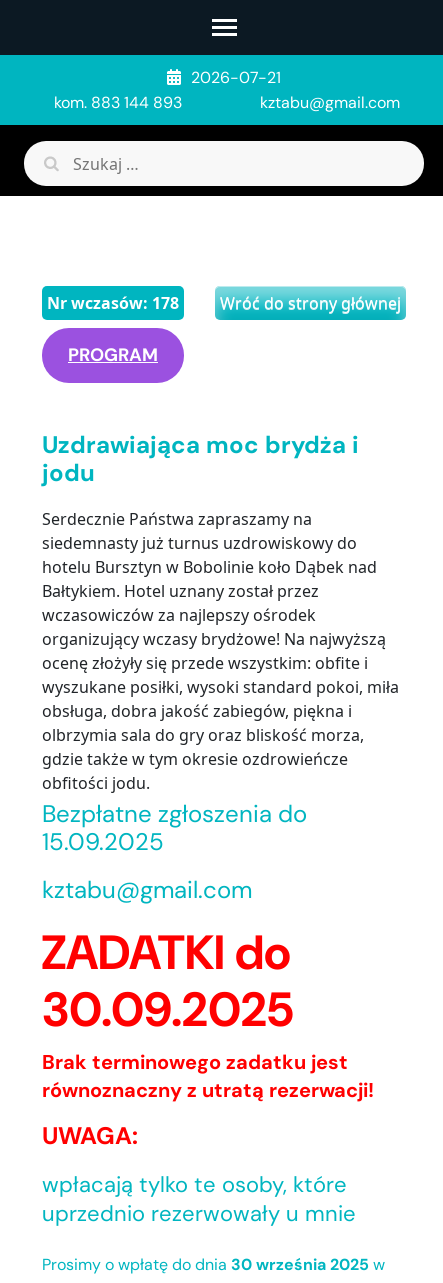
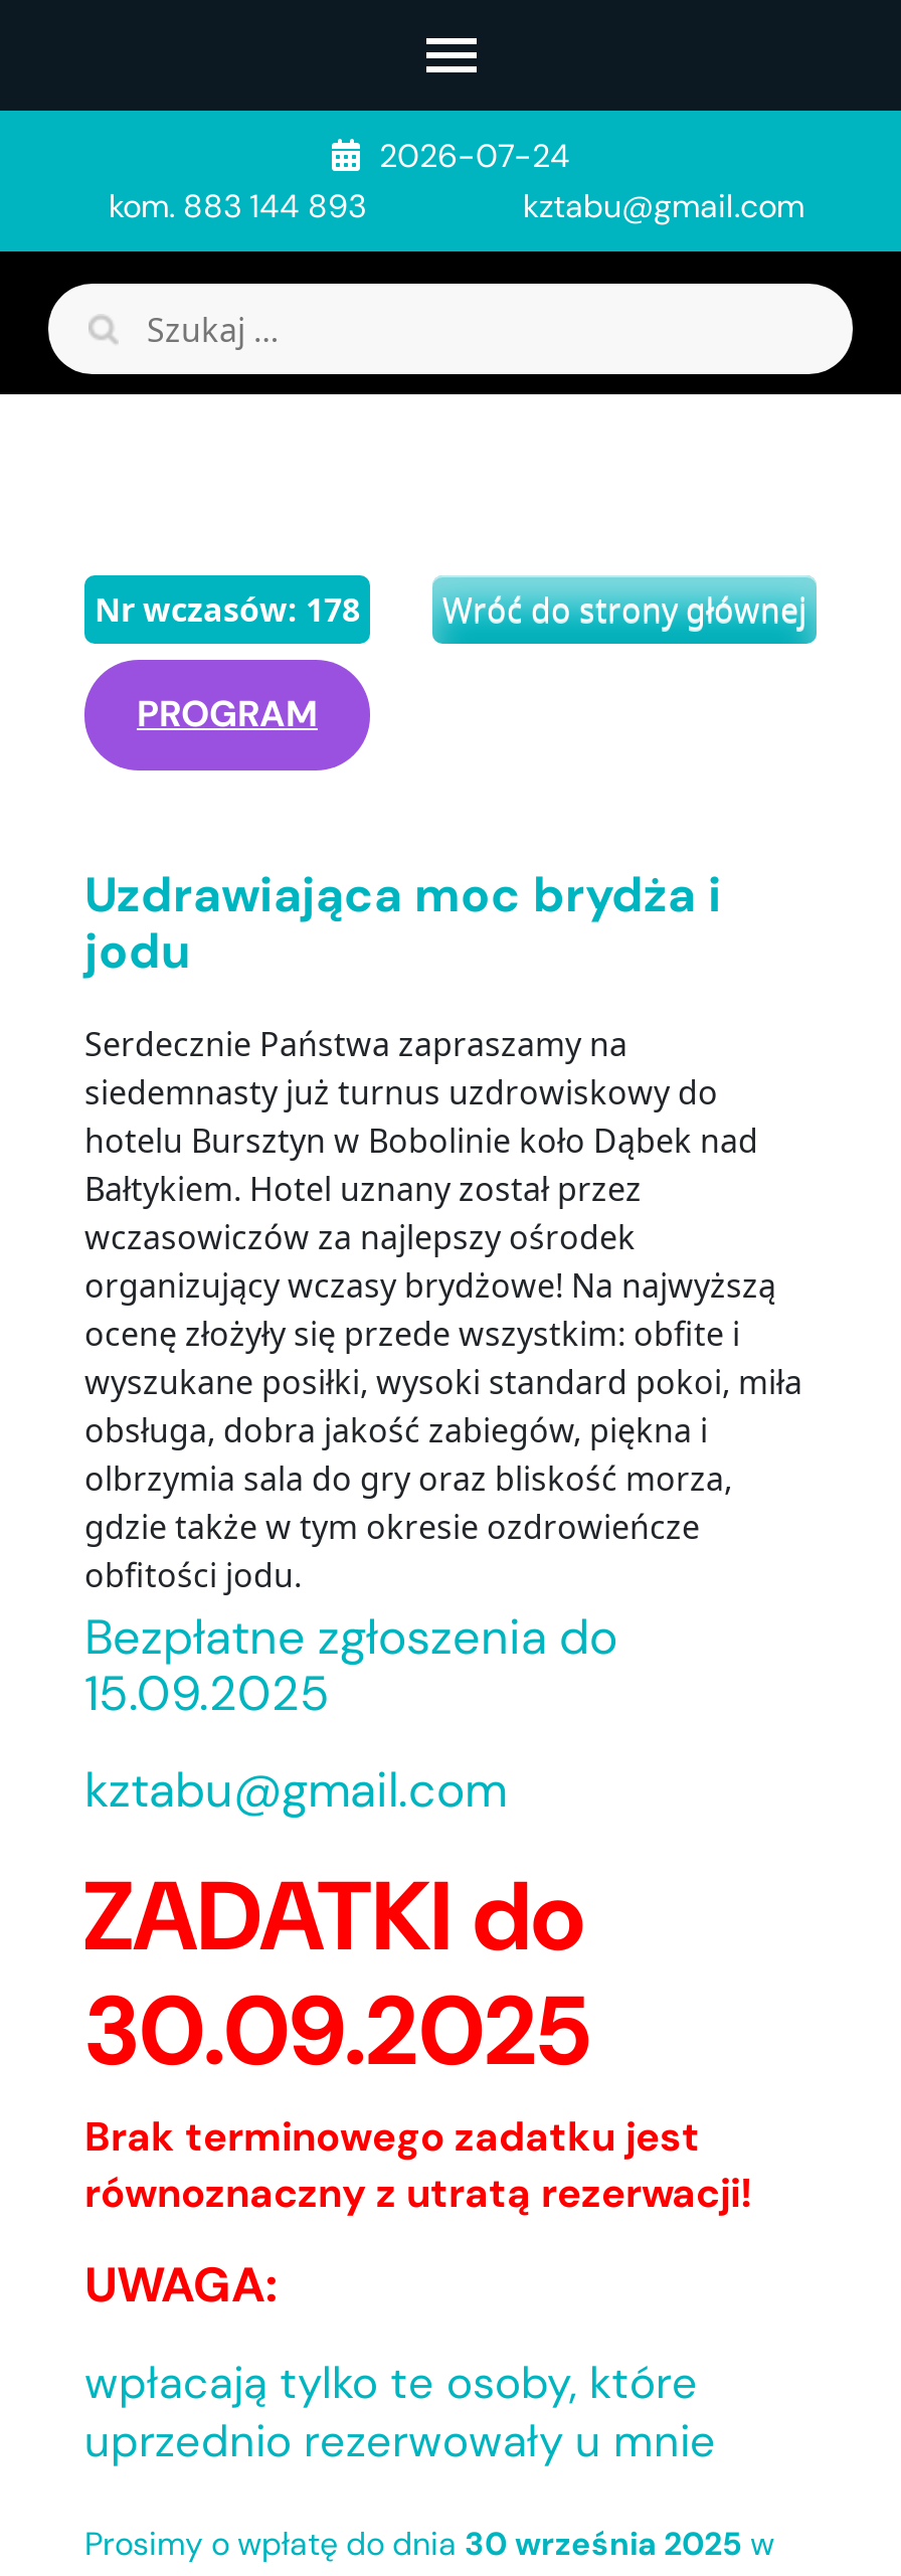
[191,67,281,88] 2026-07-21 -> [379,135,570,177] 2026-07-24

